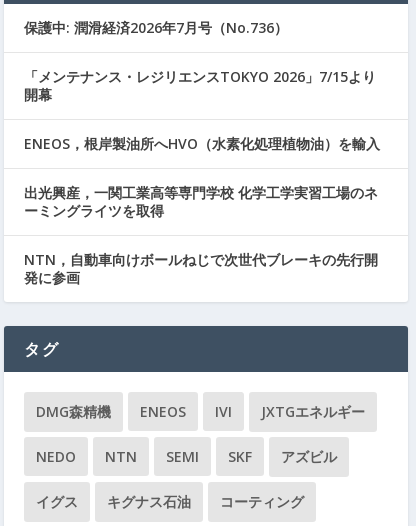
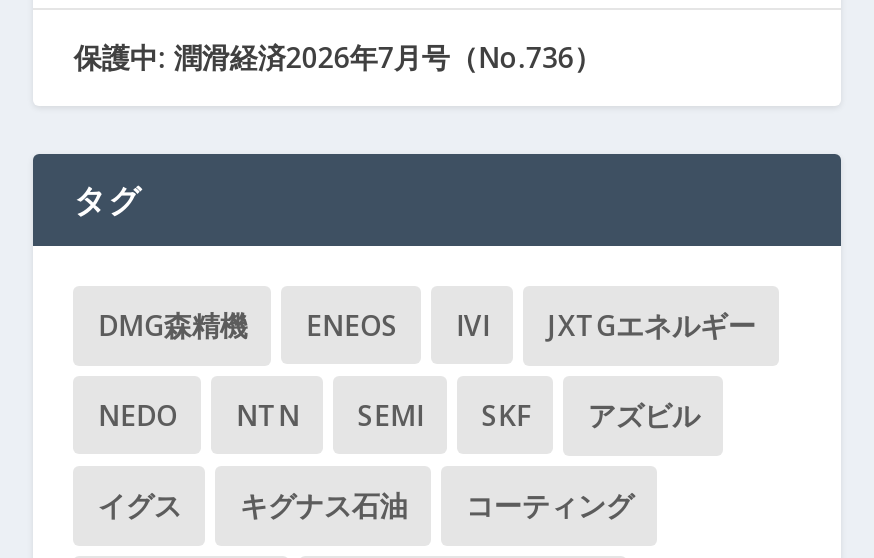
[24,66,380,286] 「メンテナンス・レジリエンスTOKYO 2026」7/15より | 開幕 | ENEOS，根岸製油所へHVO（水素化処理植物油）を輸入 | 出光興産，一関工業高等専門学校 化学工学実習工場のネ | ーミングライツを取得 | NTN，自動車向けボールねじで次世代ブレーキの先行開 | 発に参画 -> none

